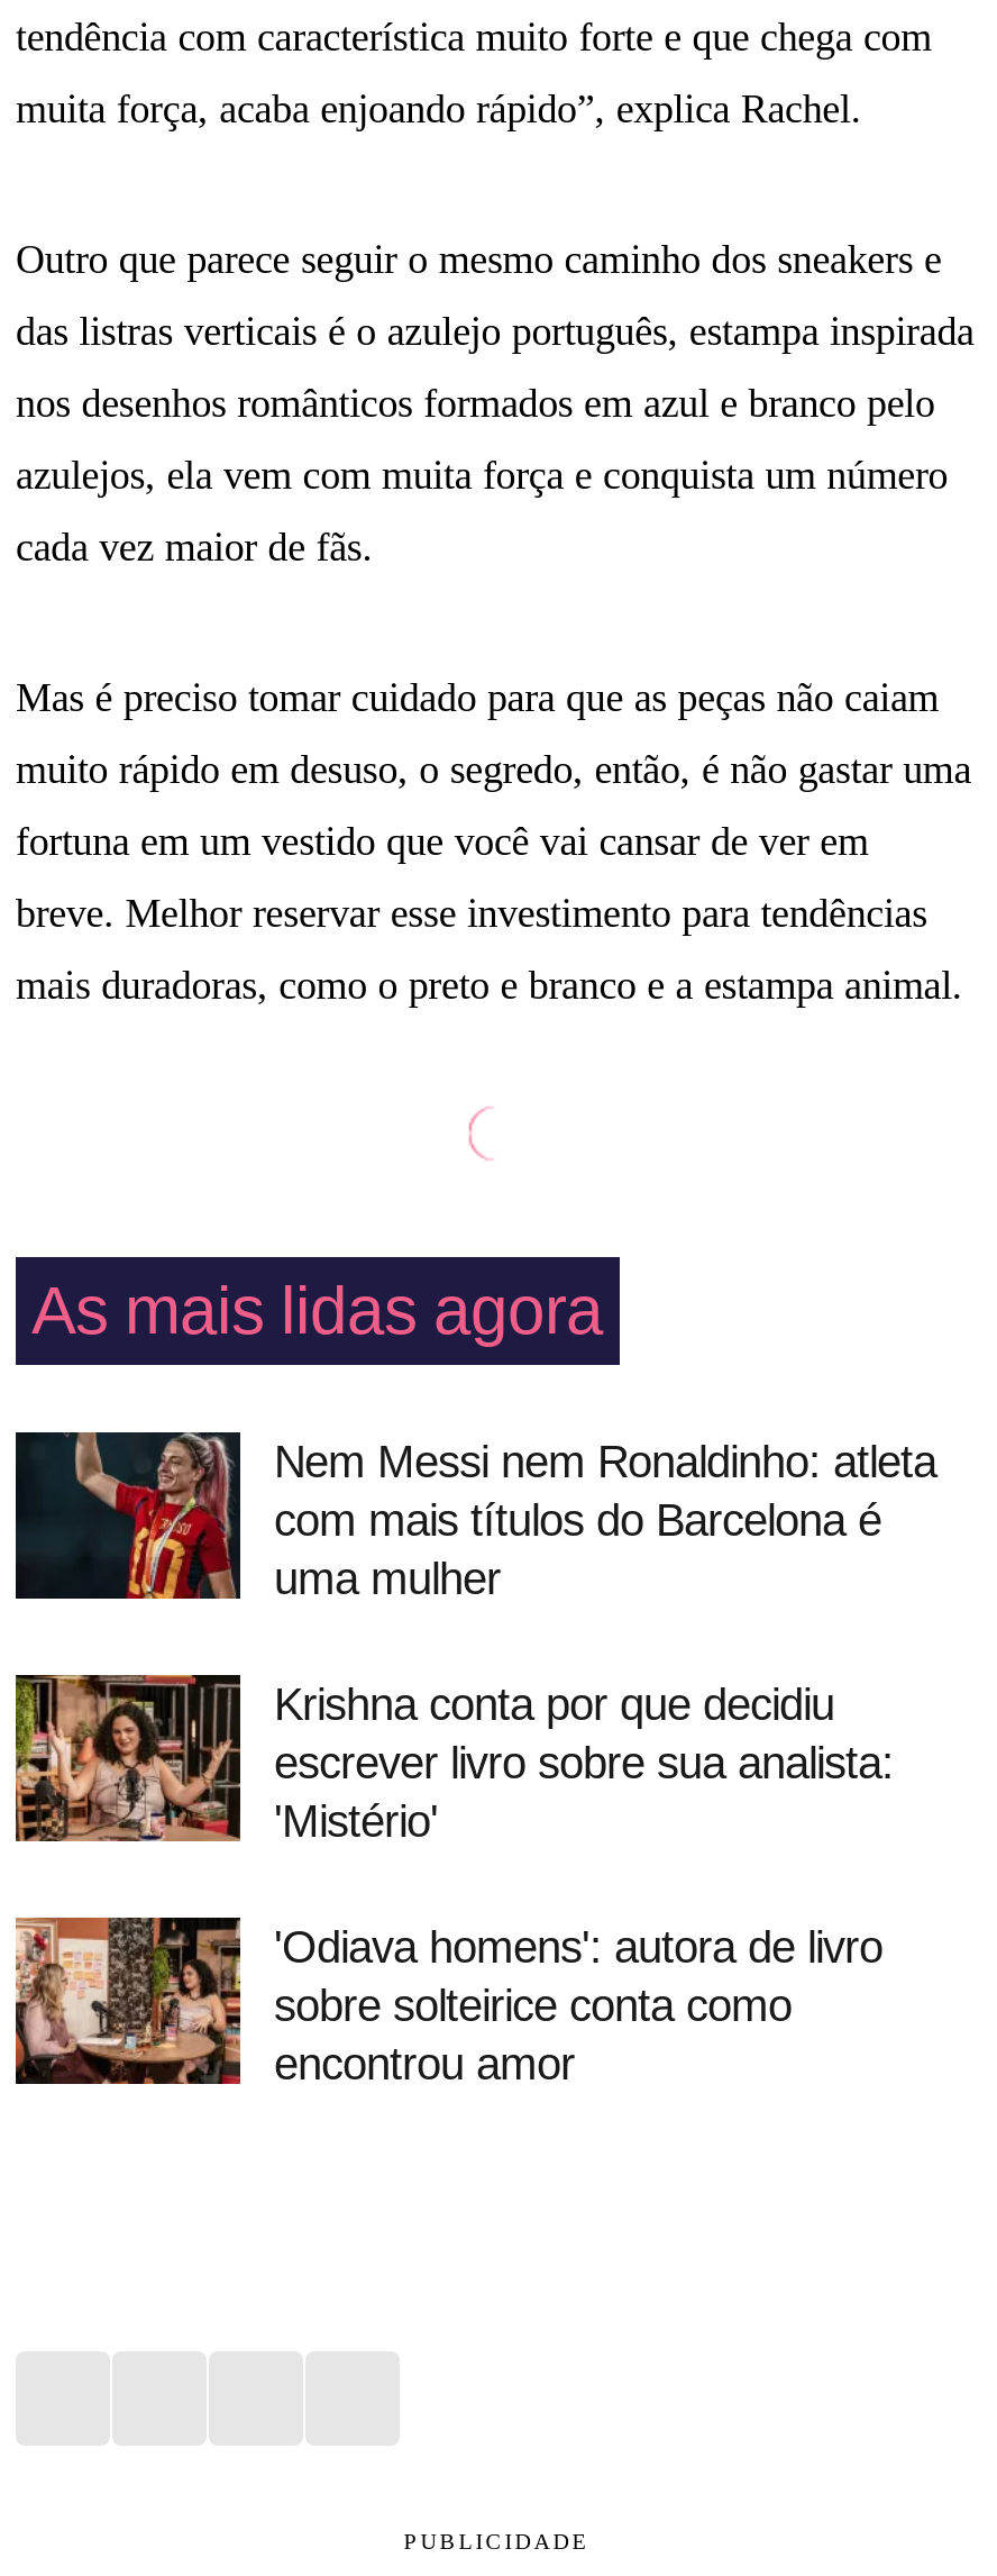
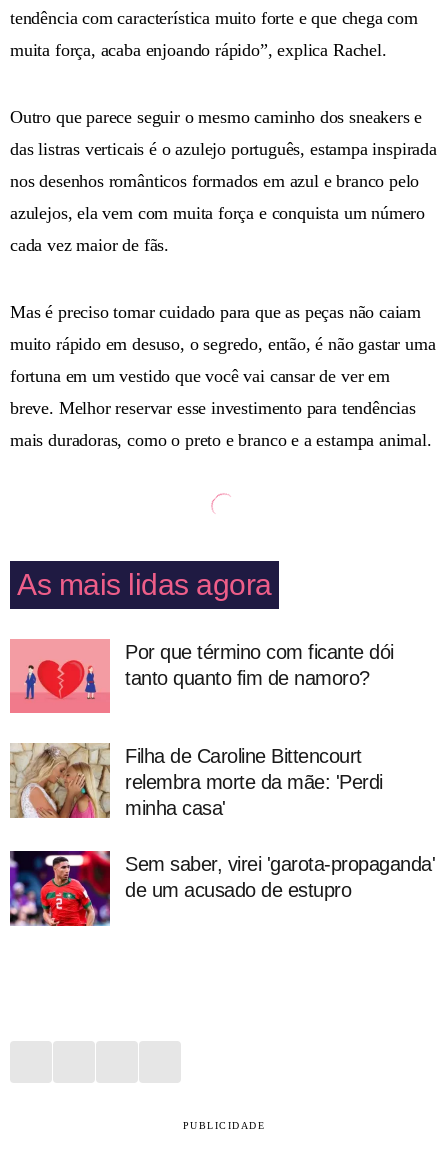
[13,1430,936,1603] [image] | Nem Messi nem Ronaldinho: atleta | com mais títulos do Barcelona é | uma mulher -> [10,639,393,714] [image] | Por que término com ficante dói | tanto quanto fim de namoro?
[16,1673,894,1846] [image] | Krishna conta por que decidiu | escrever livro sobre sua analista: | 'Mistério' -> [10,742,382,819] [image] | Filha de Caroline Bittencourt | relembra morte da mãe: 'Perdi | minha casa'
[13,1915,882,2088] [image] | 'Odiava homens': autora de livro | sobre solteirice conta como | encontrou amor -> [9,850,435,927] [image] | Sem saber, virei 'garota-propaganda' | de um acusado de estupro

